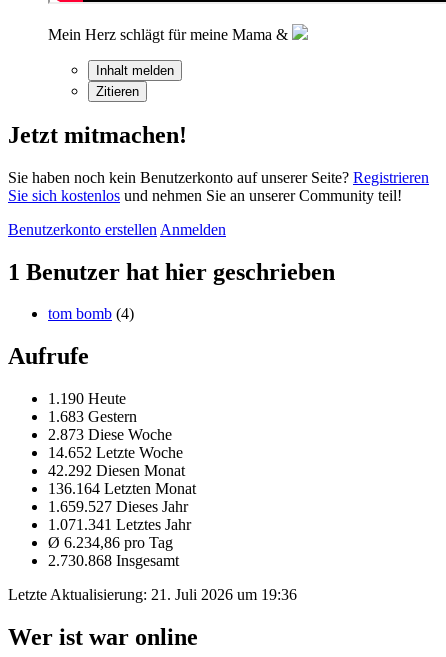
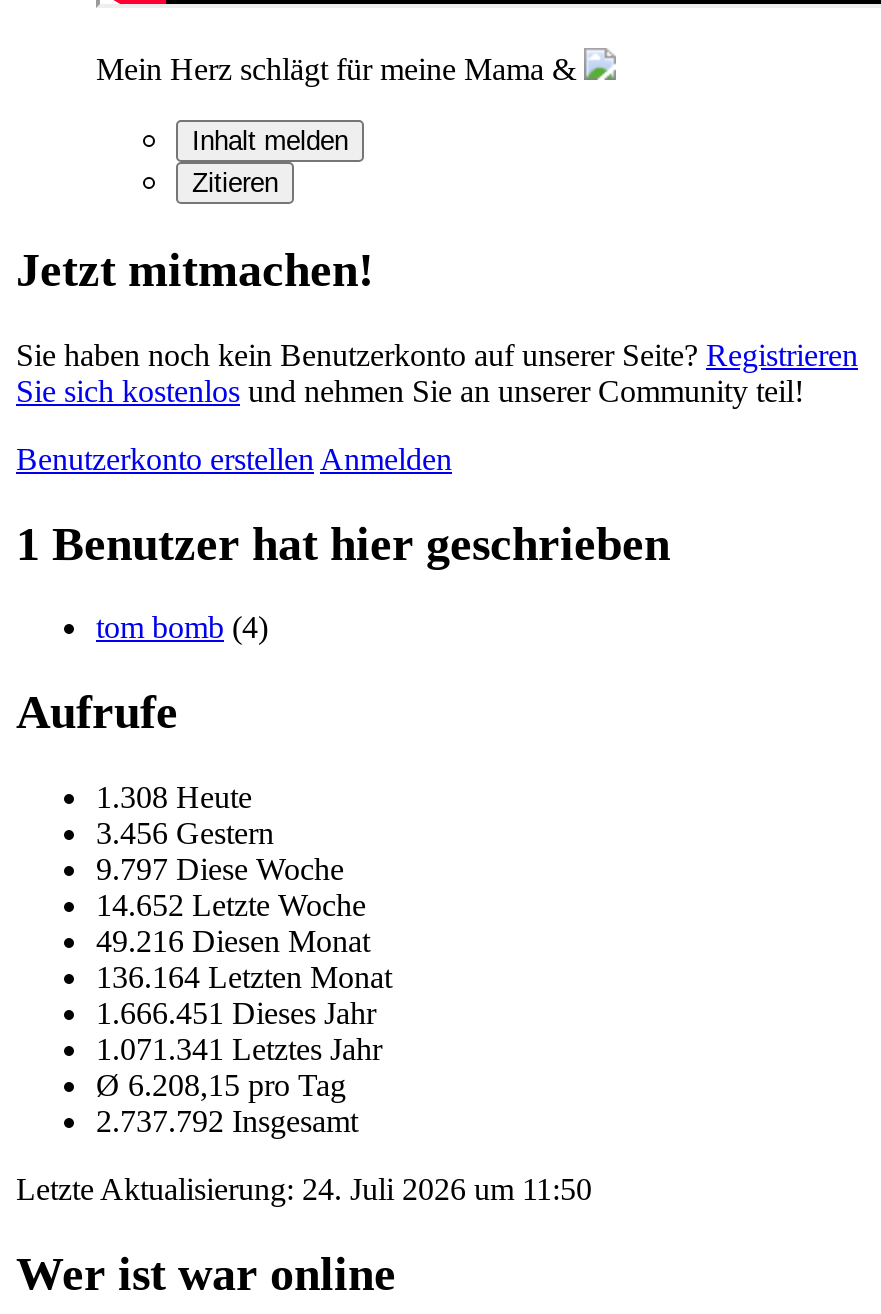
[48,390,126,407] 1.190 Heute -> [96,780,252,814] 1.308 Heute
[48,408,137,425] 1.683 Gestern -> [96,816,274,850] 3.456 Gestern
[48,426,172,443] 2.873 Diese Woche -> [96,852,344,886] 9.797 Diese Woche
[48,462,185,479] 42.292 Diesen Monat -> [96,924,370,958] 49.216 Diesen Monat
[48,498,188,515] 1.659.527 Dieses Jahr -> [96,996,376,1030] 1.666.451 Dieses Jahr
[48,534,173,551] Ø 6.234,86 pro Tag -> [96,1068,346,1102] Ø 6.208,15 pro Tag
[48,552,179,569] 2.730.868 Insgesamt -> [96,1104,358,1138] 2.737.792 Insgesamt
[8,586,297,603] Letzte Aktualisierung: 21. Juli 2026 um 19:36 -> [16,1172,592,1206] Letzte Aktualisierung: 24. Juli 2026 um 11:50

